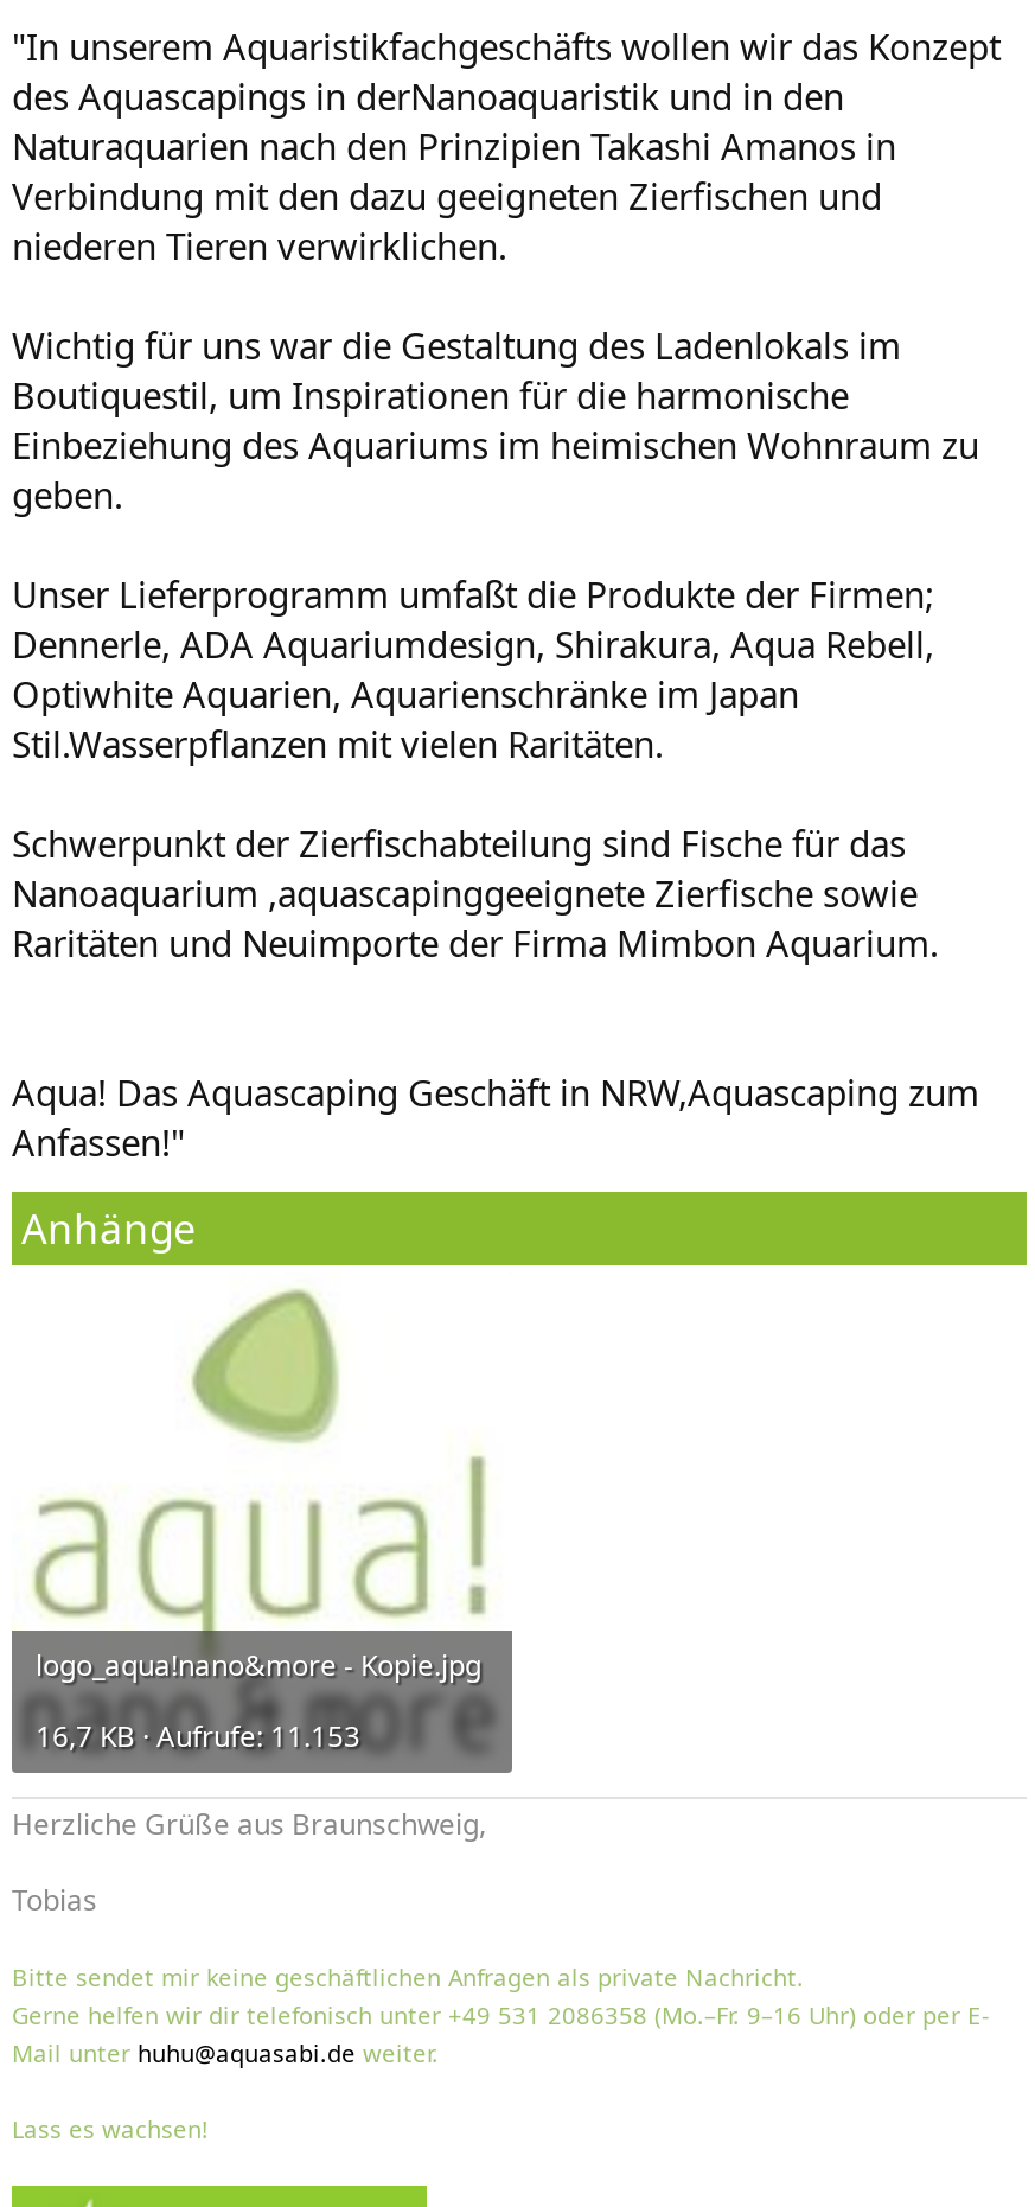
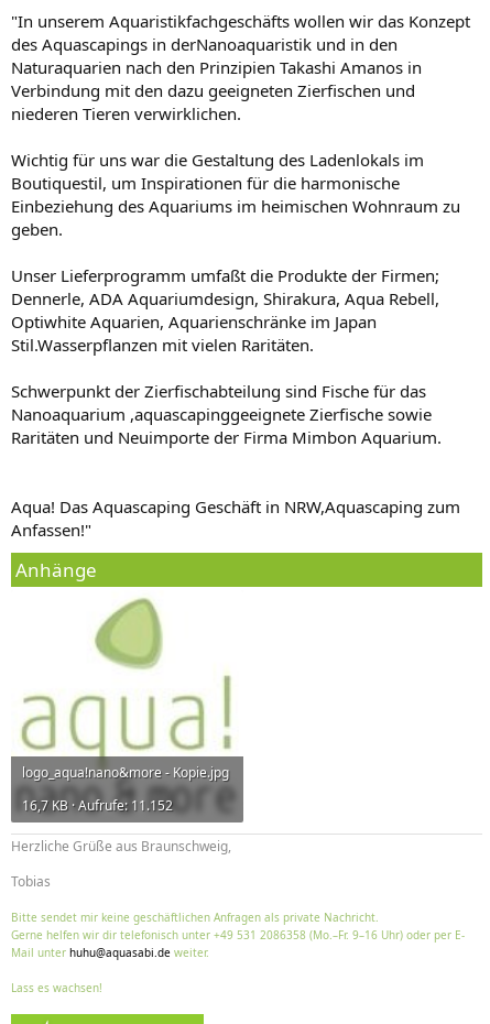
[36,1715,360,1755] 16,7 KB · Aufrufe: 11.153 -> [22,796,173,814] 16,7 KB · Aufrufe: 11.152

